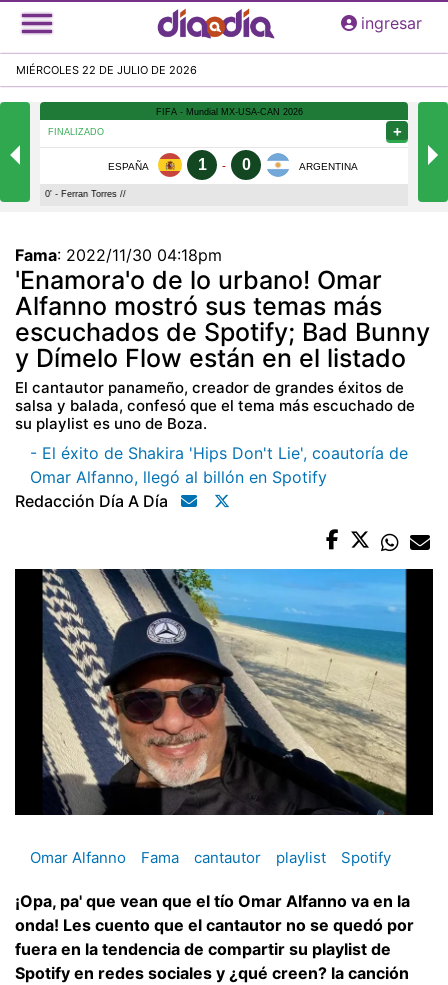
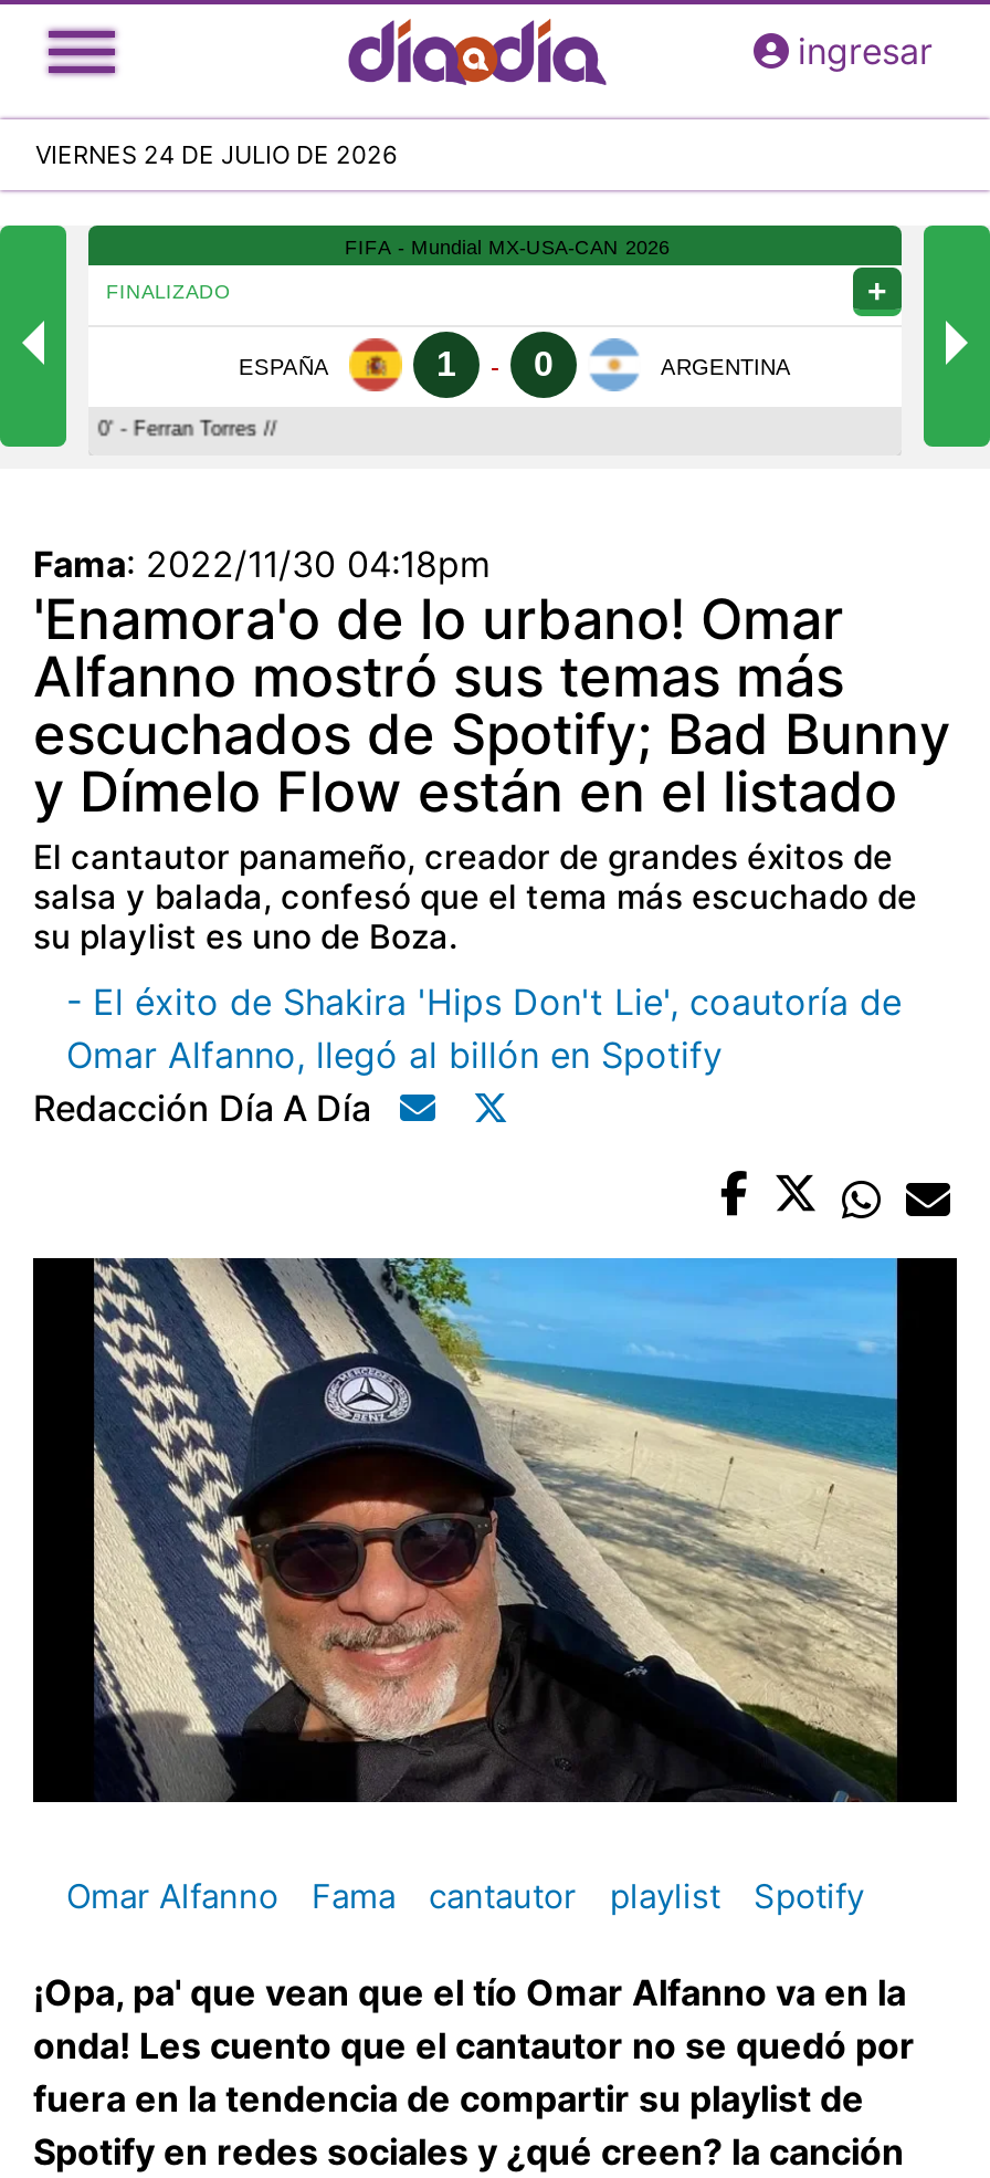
[16,63,197,77] MIÉRCOLES 22 DE JULIO DE 2026 -> [35,140,398,171] VIERNES 24 DE JULIO DE 2026

